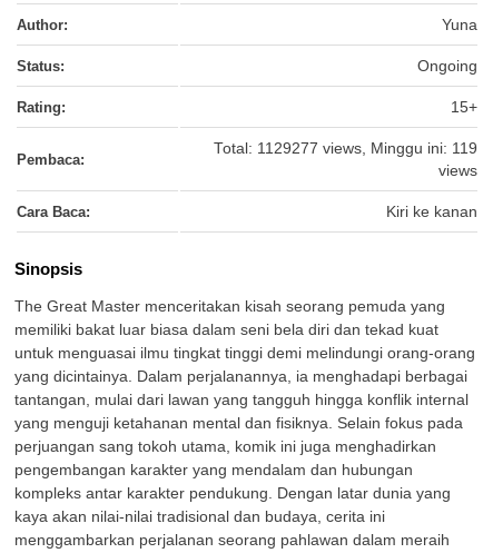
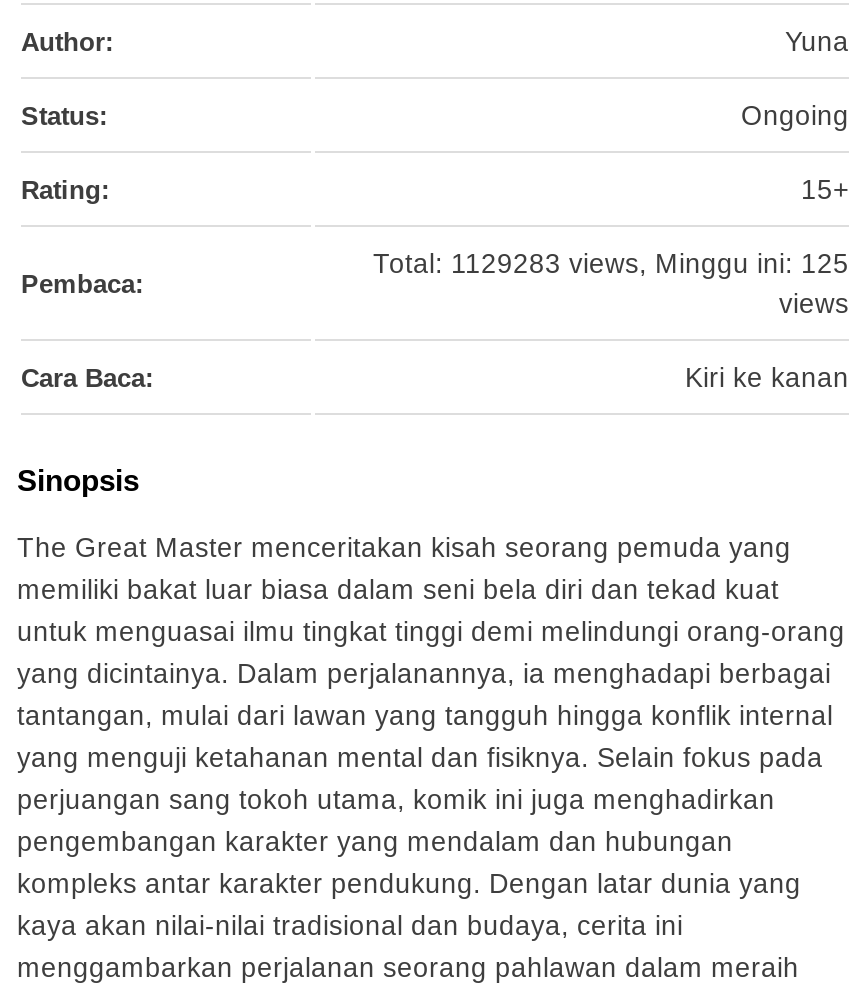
[214,140,477,156] Total: 1129277 views, Minggu ini: 119 -> [373,248,849,278] Total: 1129283 views, Minggu ini: 125

